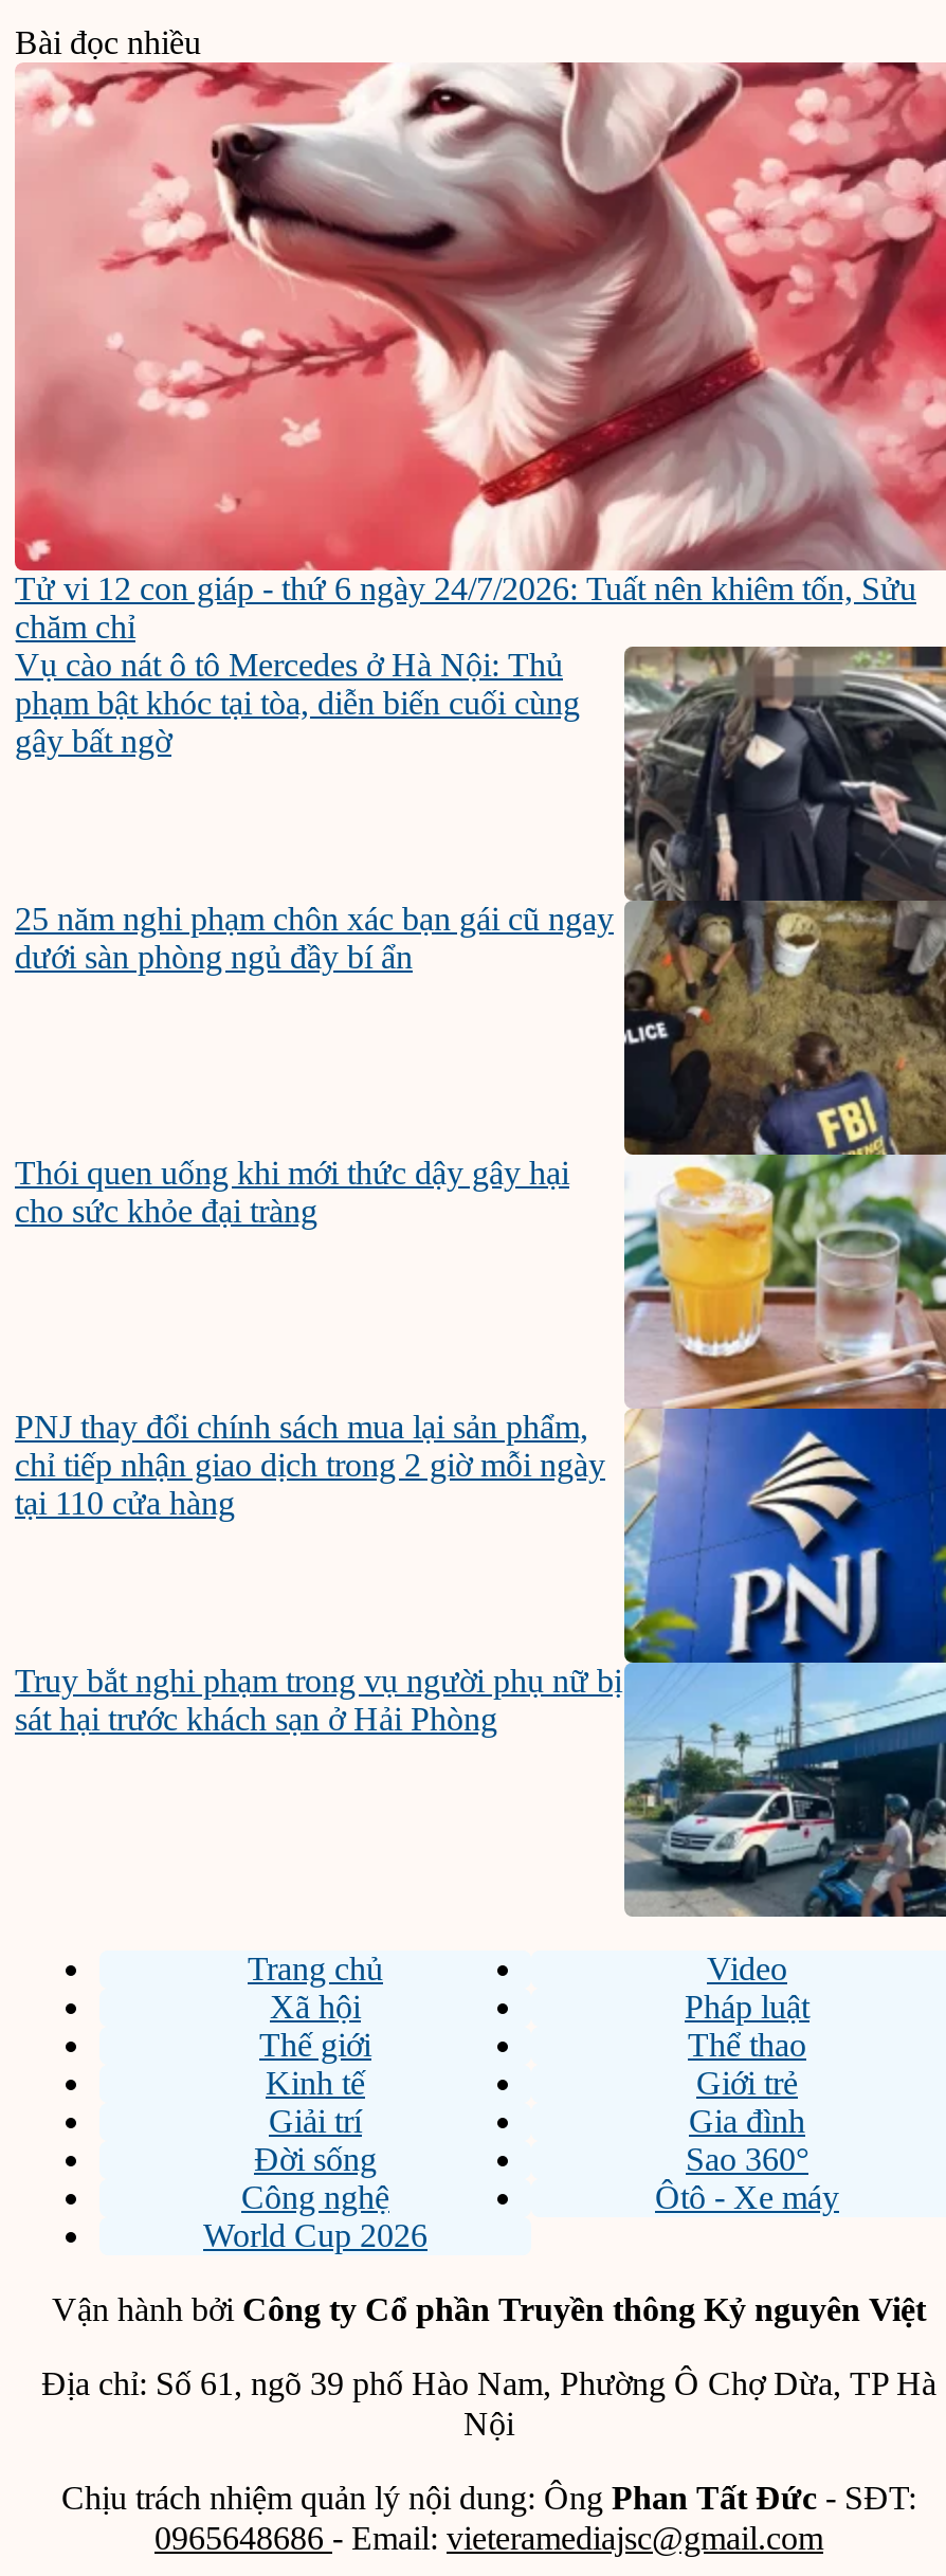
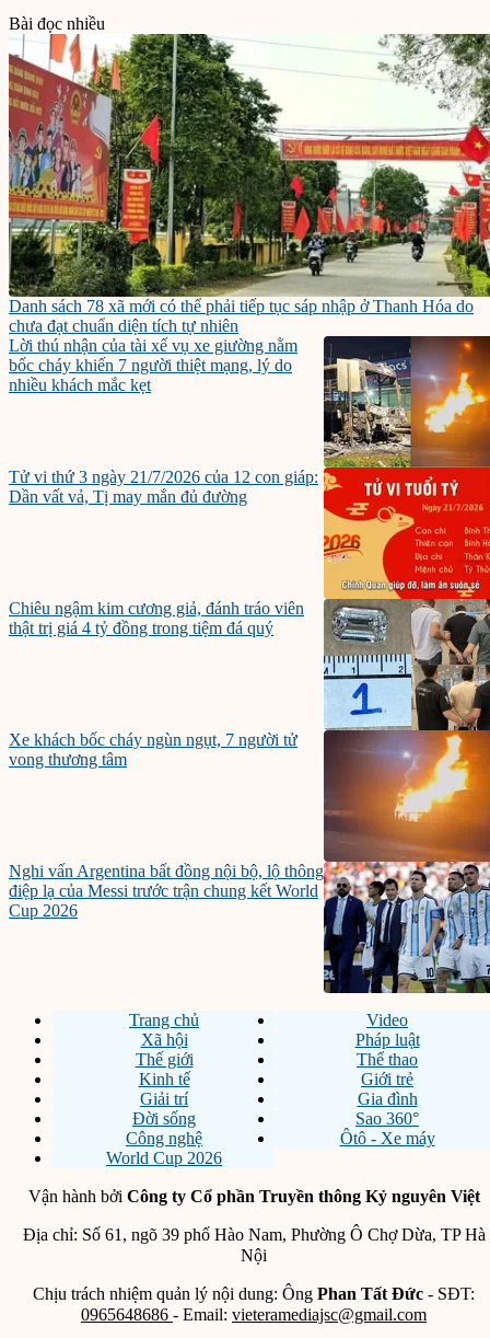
[13,60,940,759] [image] | Tử vi 12 con giáp - thứ 6 ngày 24/7/2026: Tuất nên khiêm tốn, Sửu | chăm chỉ | Vụ cào nát ô tô Mercedes ở Hà Nội: Thủ | phạm bật khóc tại tòa, diễn biến cuối cùng | gây bất ngờ -> [8,33,487,395] [image] | Danh sách 78 xã mới có thể phải tiếp tục sáp nhập ở Thanh Hóa do | chưa đạt chuẩn diện tích tự nhiên | Lời thú nhận của tài xế vụ xe giường nằm | bốc cháy khiến 7 người thiệt mạng, lý do | nhiều khách mắc kẹt
[15,645,940,1919] [image] | Truy bắt nghi phạm trong vụ người phụ nữ bị | sát hại trước khách sạn ở Hải Phòng -> [9,335,487,994] [image] | Nghi vấn Argentina bất đồng nội bộ, lộ thông | điệp lạ của Messi trước trận chung kết World | Cup 2026
[15,901,614,975] 25 năm nghi phạm chôn xác bạn gái cũ ngay | dưới sàn phòng ngủ đầy bí ẩn -> [9,468,318,506] Tử vi thứ 3 ngày 21/7/2026 của 12 con giáp: | Dần vất vả, Tị may mắn đủ đường
[15,1155,569,1229] Thói quen uống khi mới thức dậy gây hại | cho sức khỏe đại tràng -> [9,599,304,638] Chiêu ngậm kim cương giả, đánh tráo viên | thật trị giá 4 tỷ đồng trong tiệm đá quý
[15,1409,605,1521] PNJ thay đổi chính sách mua lại sản phẩm, | chỉ tiếp nhận giao dịch trong 2 giờ mỗi ngày | tại 110 cửa hàng -> [9,731,297,769] Xe khách bốc cháy ngùn ngụt, 7 người tử | vong thương tâm

